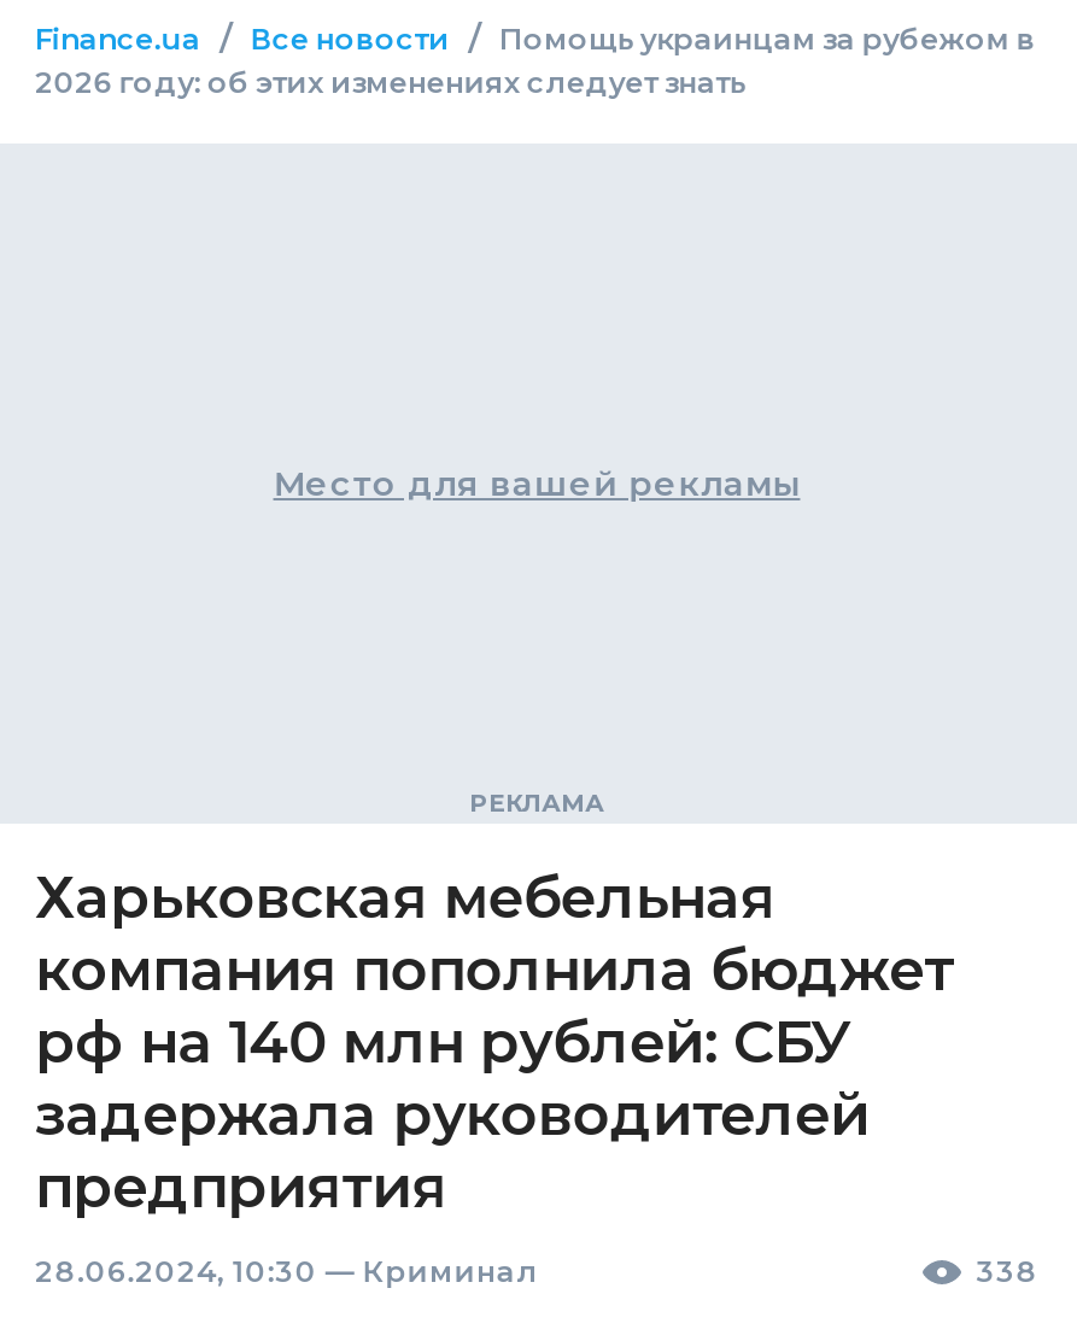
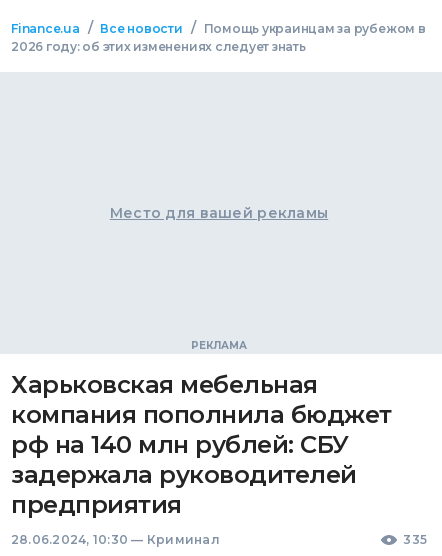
[976,1253,1038,1289] 338 -> [403,532,427,547] 335

